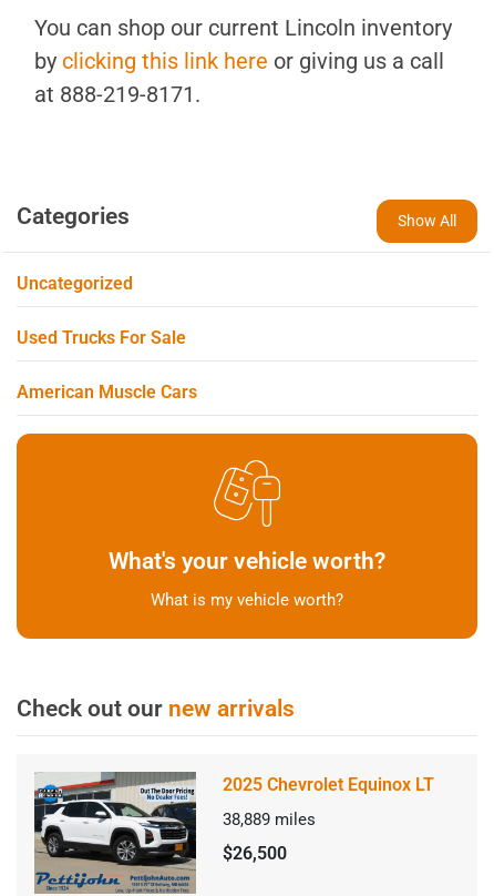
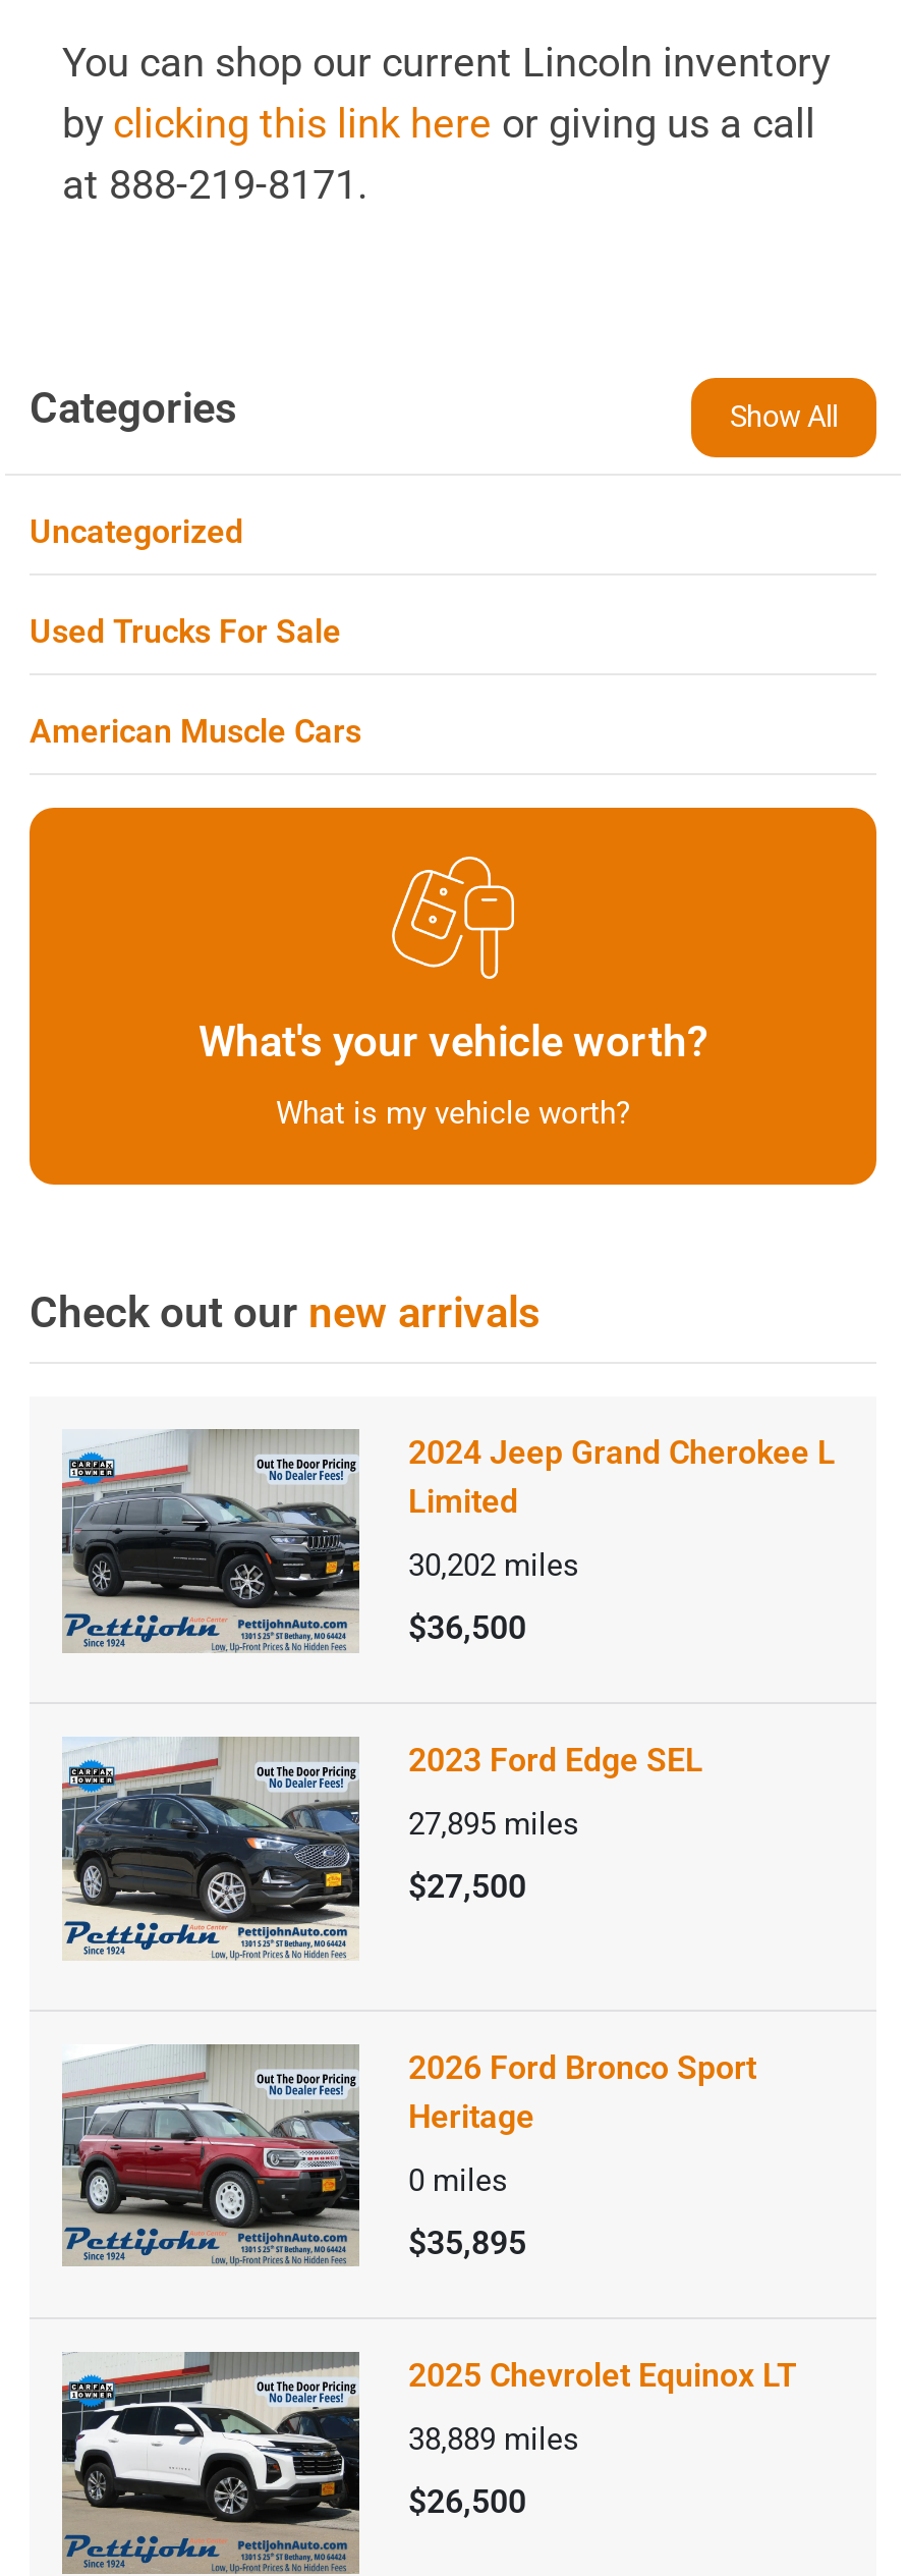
none -> [60,2044,756,2268] [image] | 2026 Ford Bronco Sport | Heritage | 0 miles | $35,895
none -> [60,1737,361,1961] [image]
none -> [62,1431,836,1906] [image] | 2024 Jeep Grand Cherokee L | Limited | 30,202 miles | $36,500 | 2023 Ford Edge SEL | 27,895 miles | $27,500

